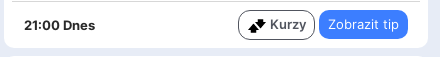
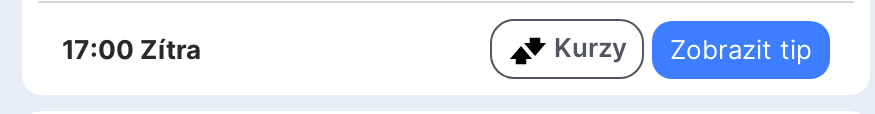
[24,17,95,33] 21:00 Dnes -> [62,34,202,66] 17:00 Zítra

